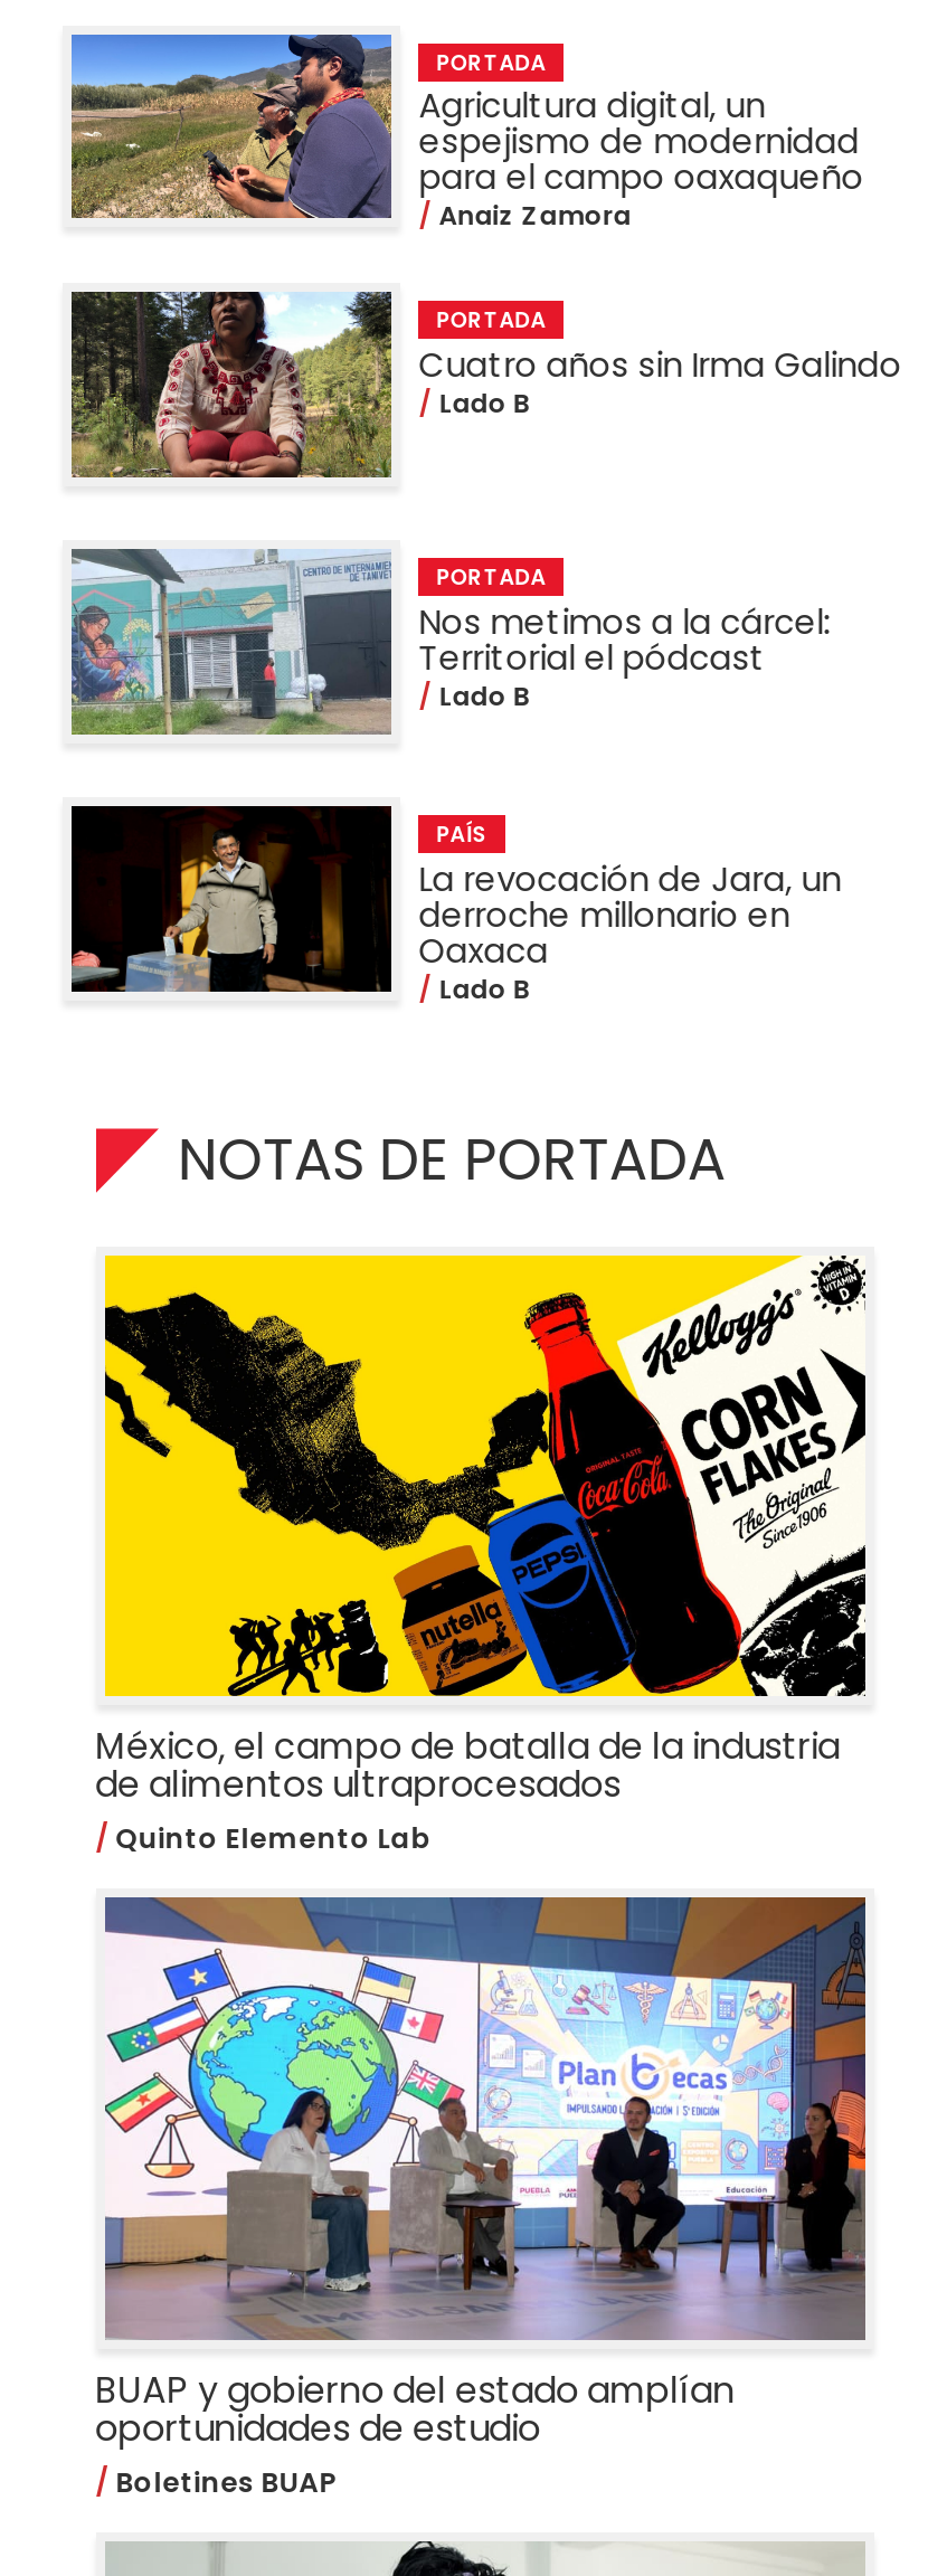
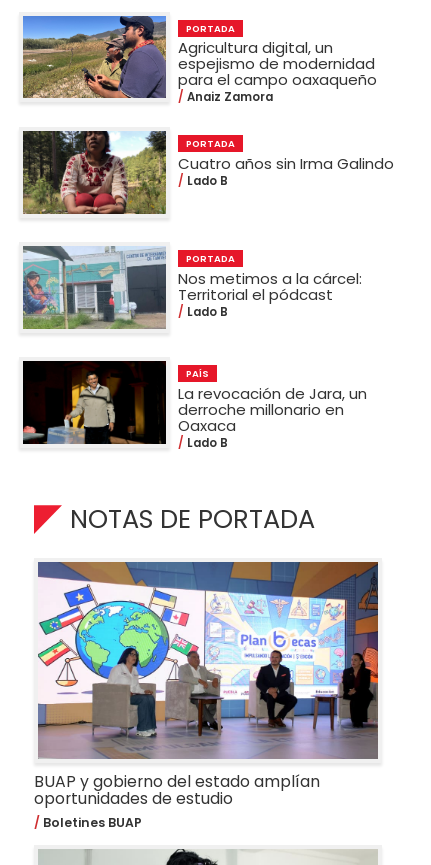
[95,1253,868,1858] [image] | México, el campo de batalla de la industria | de alimentos ultraprocesados | Quinto Elemento Lab -> none

